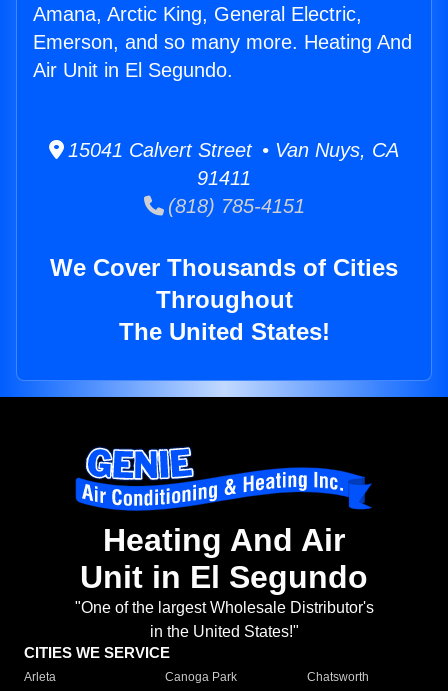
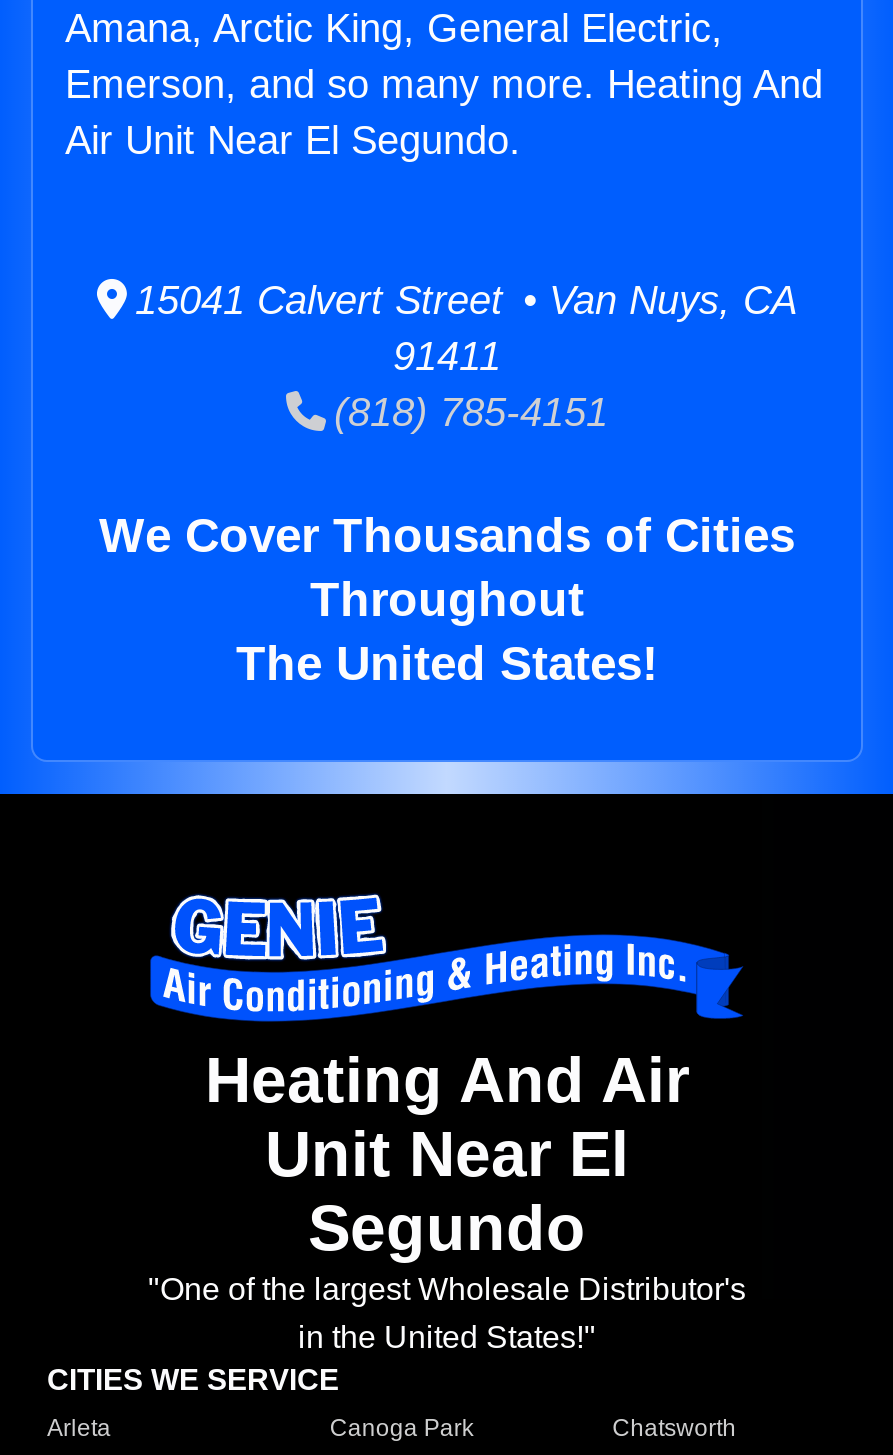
[33,59,233,81] Air Unit in El Segundo. -> [65,118,521,162] Air Unit Near El Segundo.
[80,559,368,595] Unit in El Segundo -> [265,1119,629,1265] Unit Near El | Segundo

